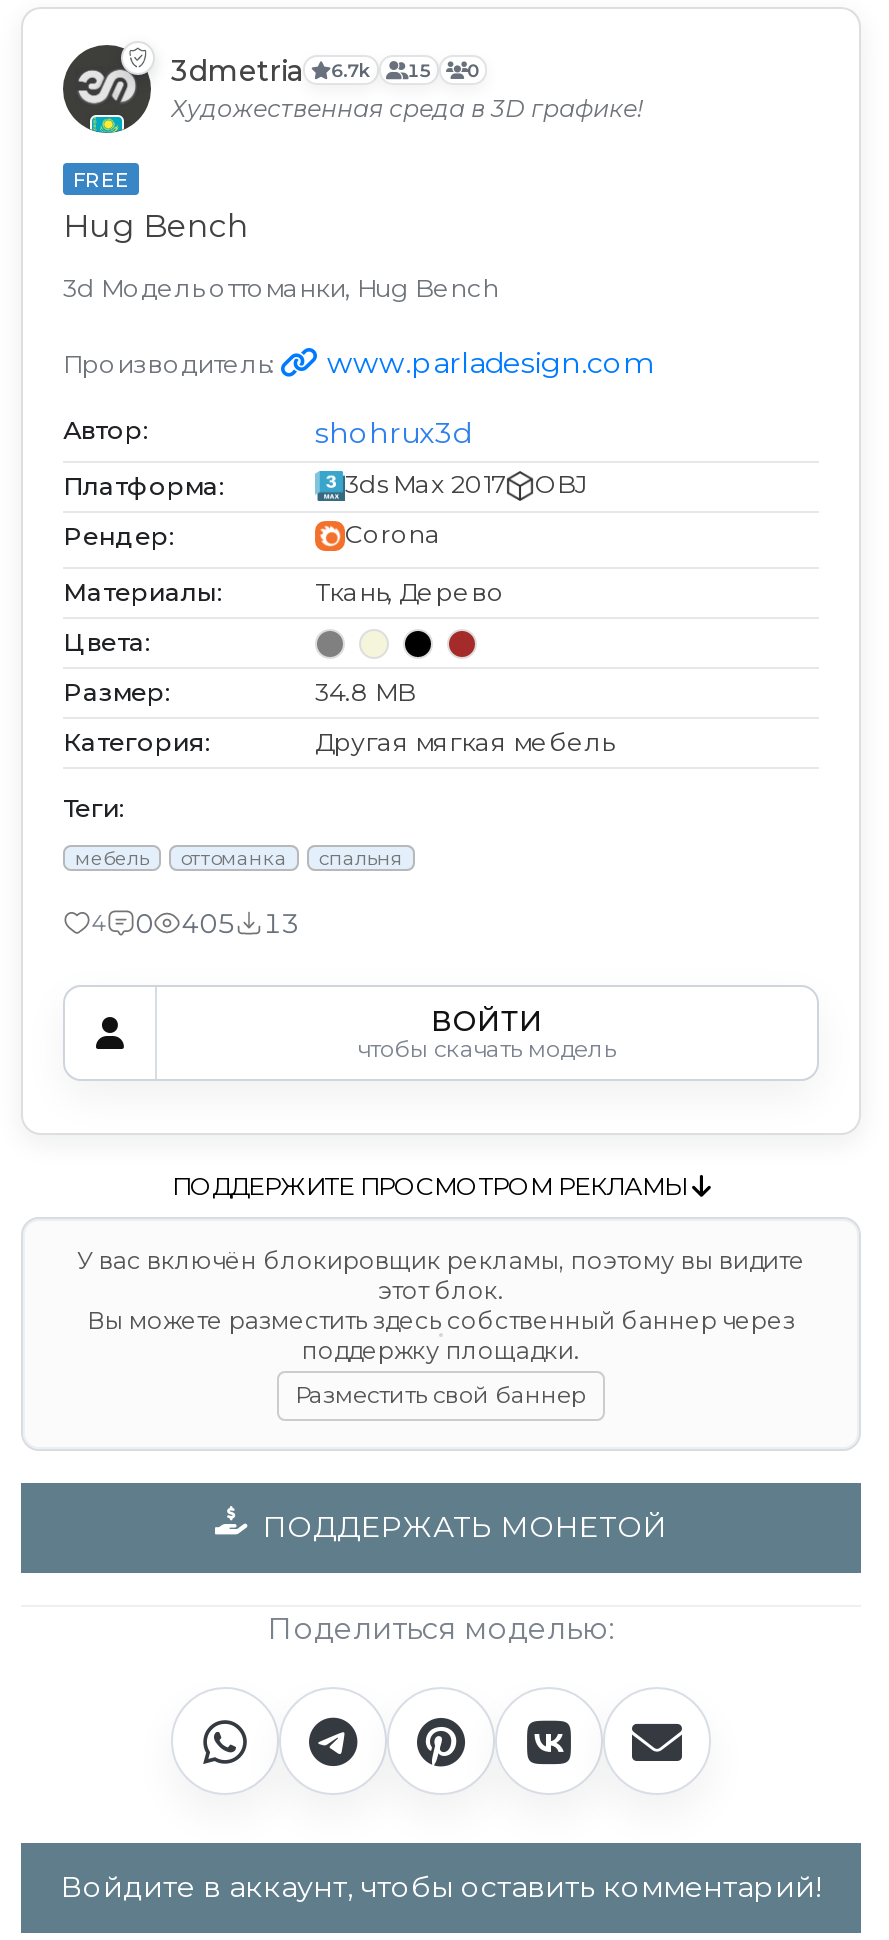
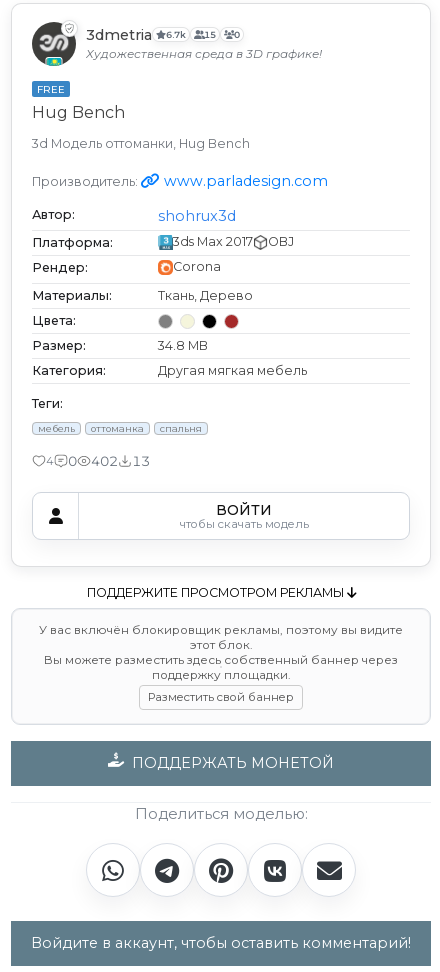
[181,906,235,938] 405 -> [91,452,118,468] 402

